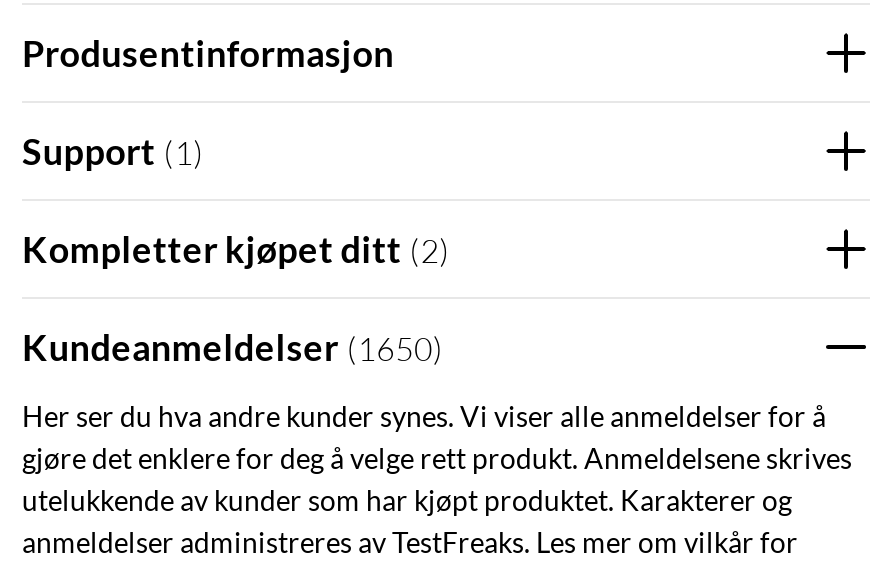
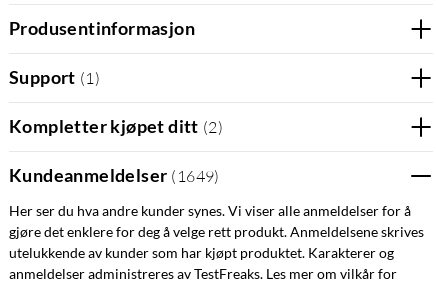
[22,325,444,369] Kundeanmeldelser (1650) -> [9,164,220,186] Kundeanmeldelser (1649)

